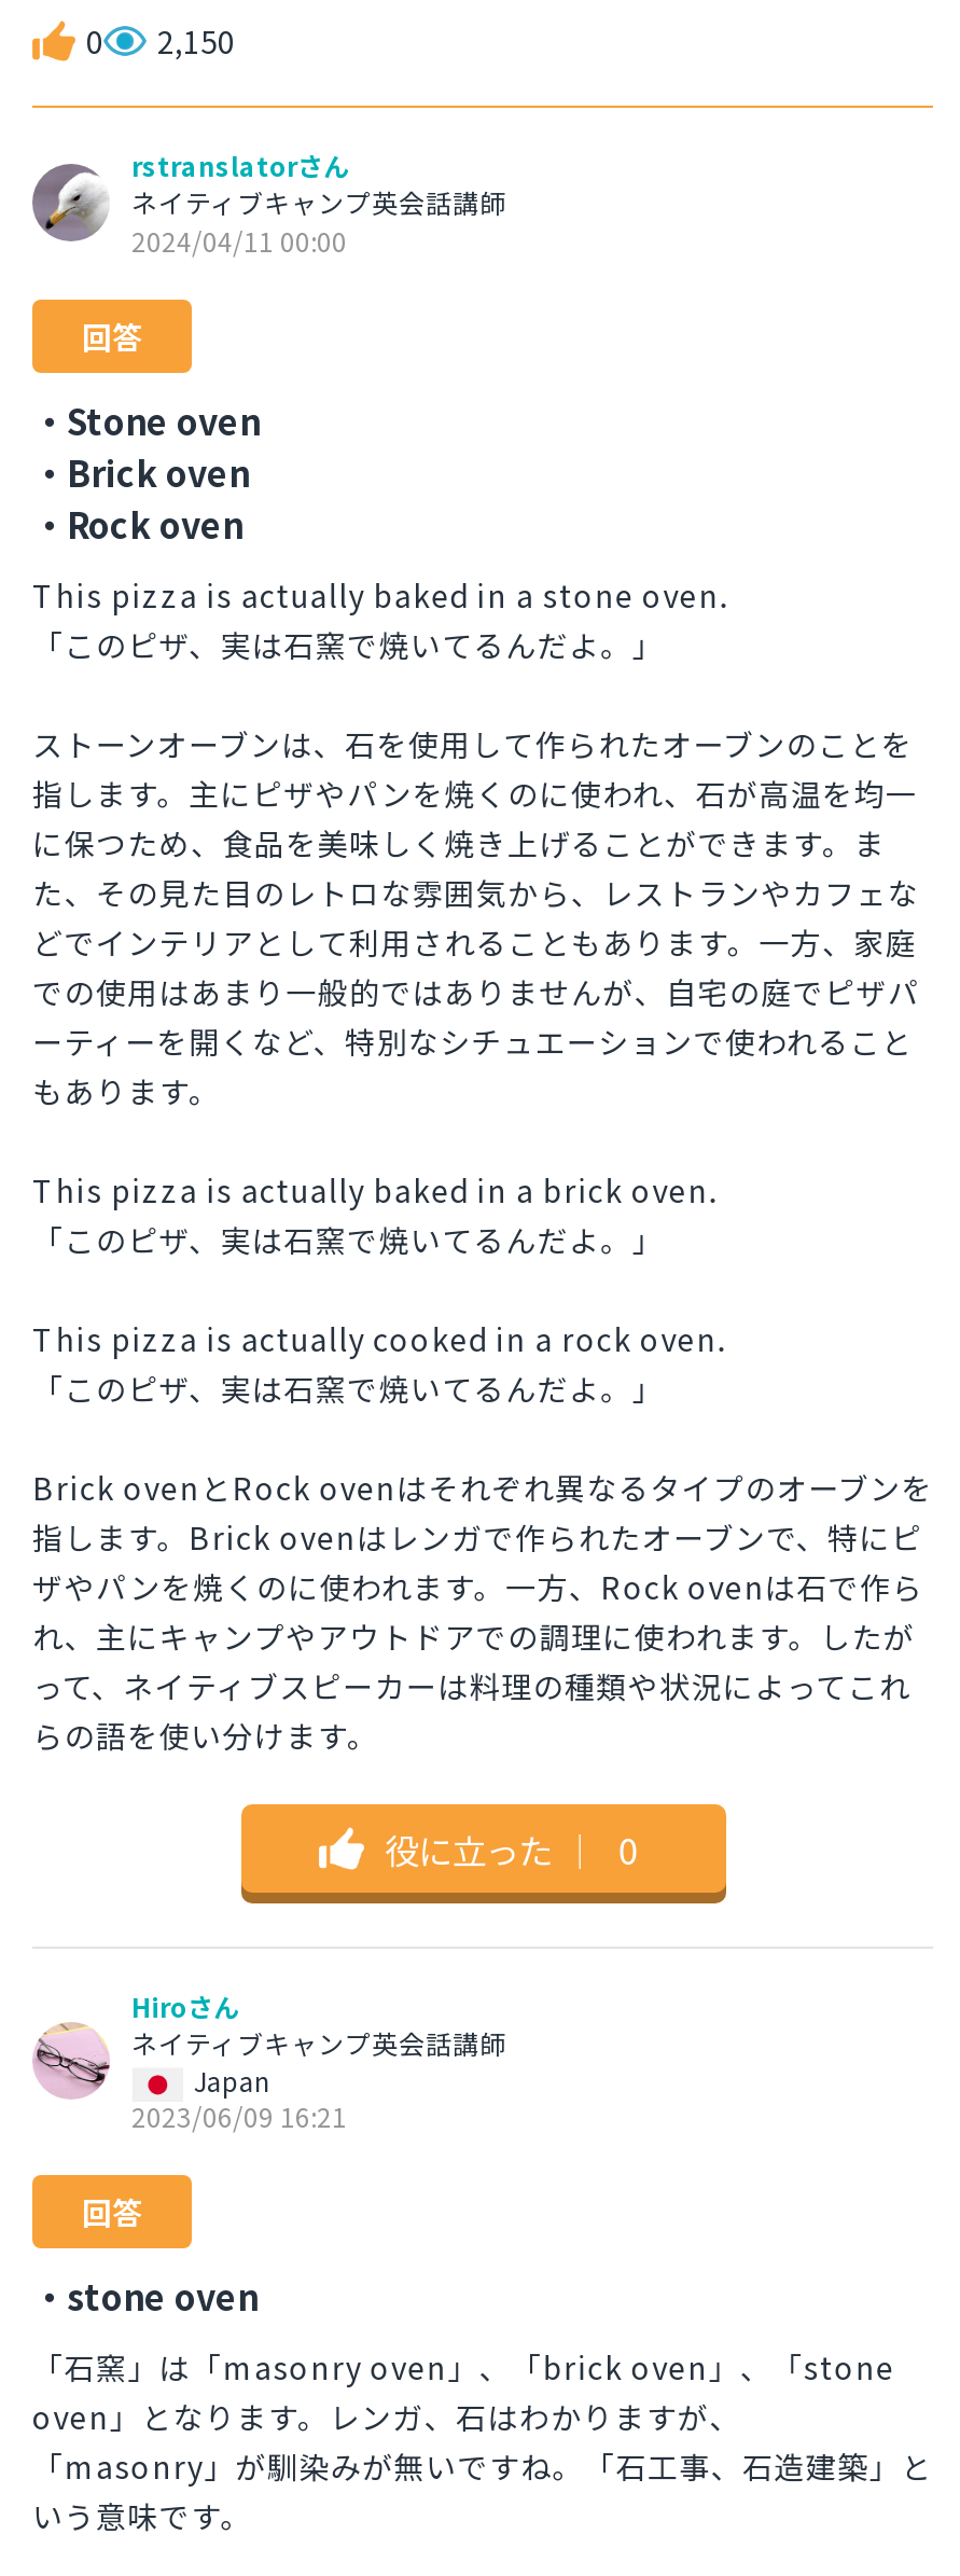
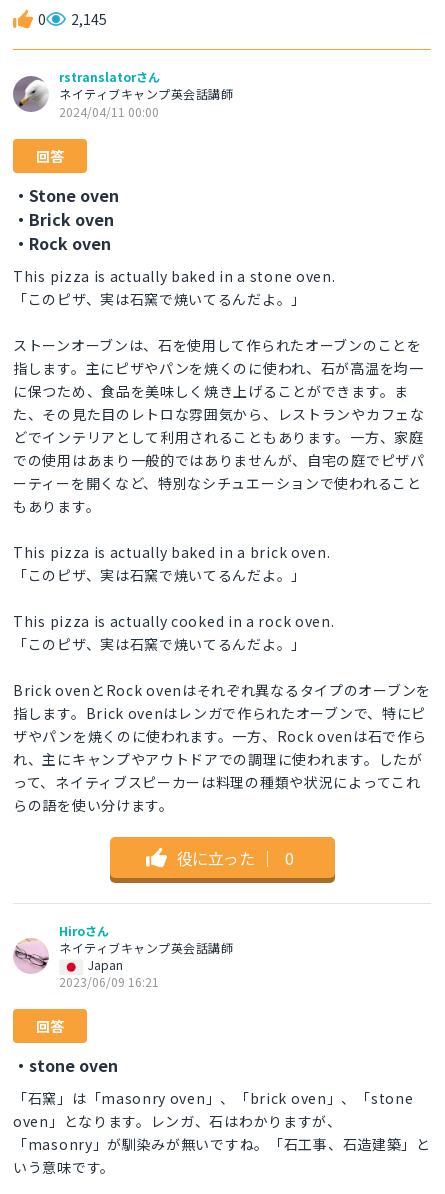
[86,20,235,64] 0 2,150 -> [38,9,107,29] 0 2,145

